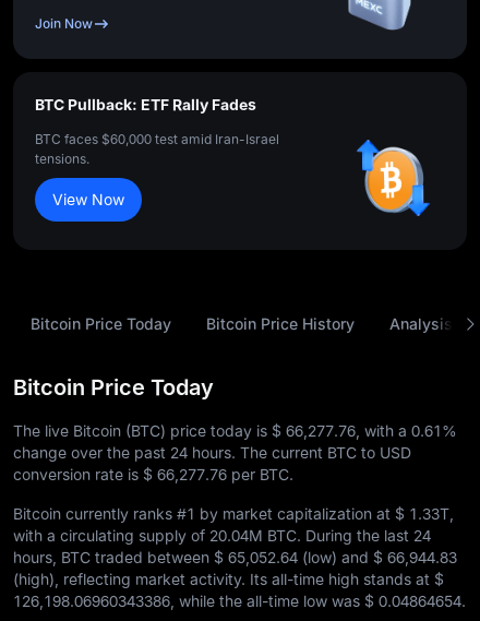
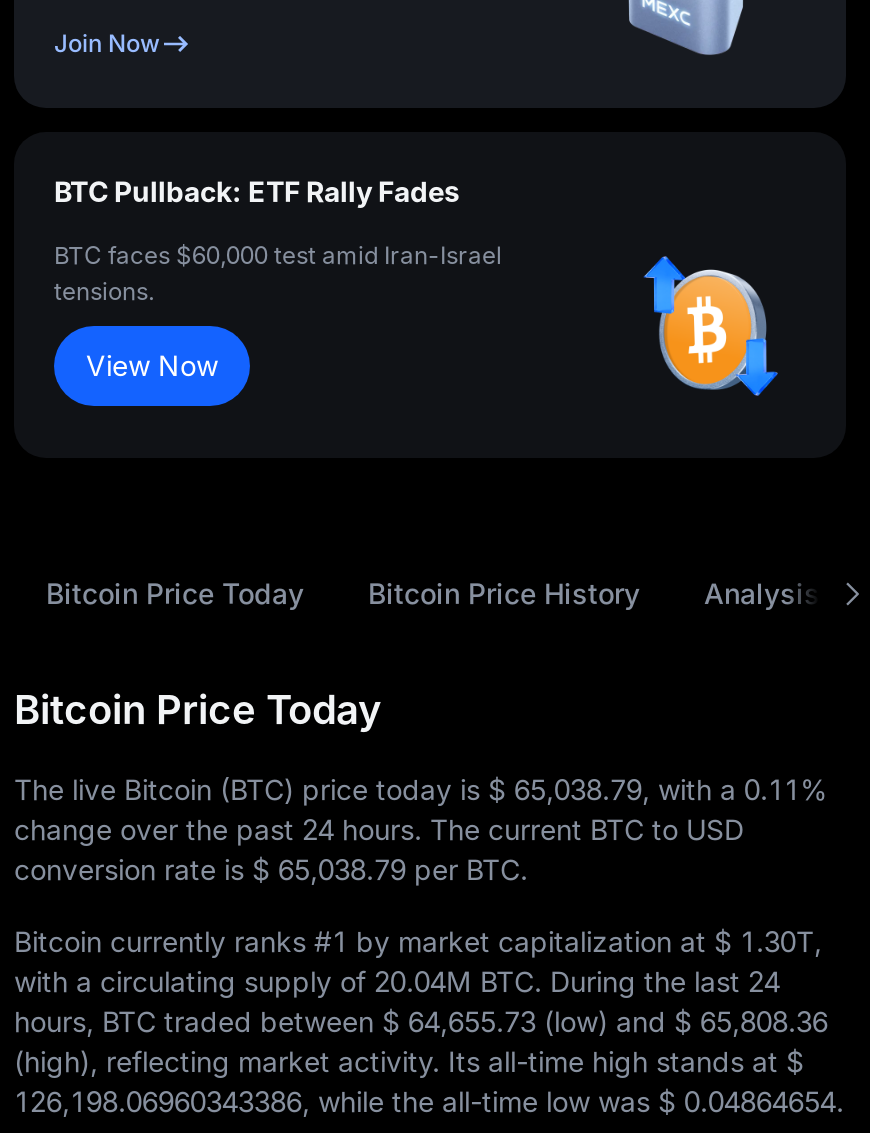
[13,421,457,440] The live Bitcoin (BTC) price today is $ 66,277.76, with a 0.61% -> [14,772,828,806] The live Bitcoin (BTC) price today is $ 65,038.79, with a 0.11%
[13,465,293,483] conversion rate is $ 66,277.76 per BTC. -> [14,852,528,886] conversion rate is $ 65,038.79 per BTC.
[13,504,454,523] Bitcoin currently ranks #1 by market capitalization at $ 1.33T, -> [14,924,822,958] Bitcoin currently ranks #1 by market capitalization at $ 1.30T,
[13,548,457,566] hours, BTC traded between $ 65,052.64 (low) and $ 66,944.83 -> [14,1004,828,1038] hours, BTC traded between $ 64,655.73 (low) and $ 65,808.36

